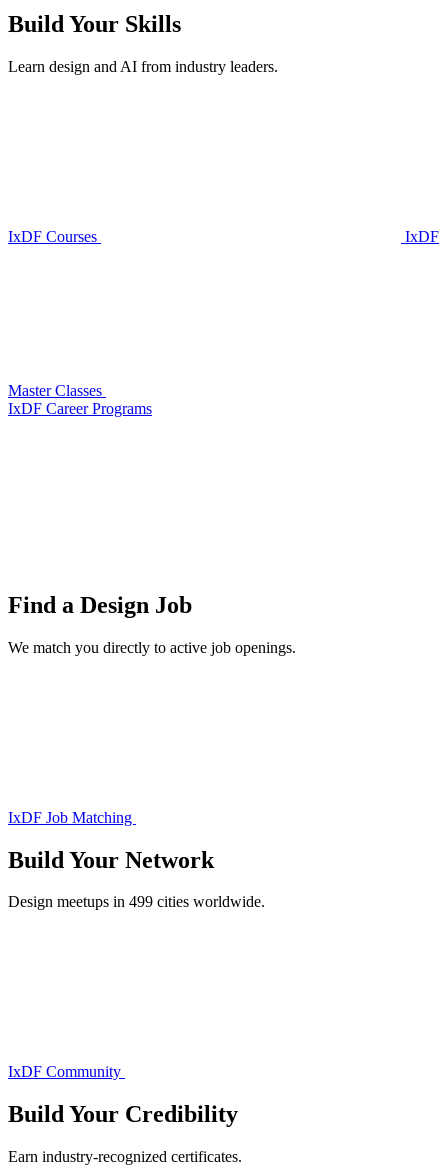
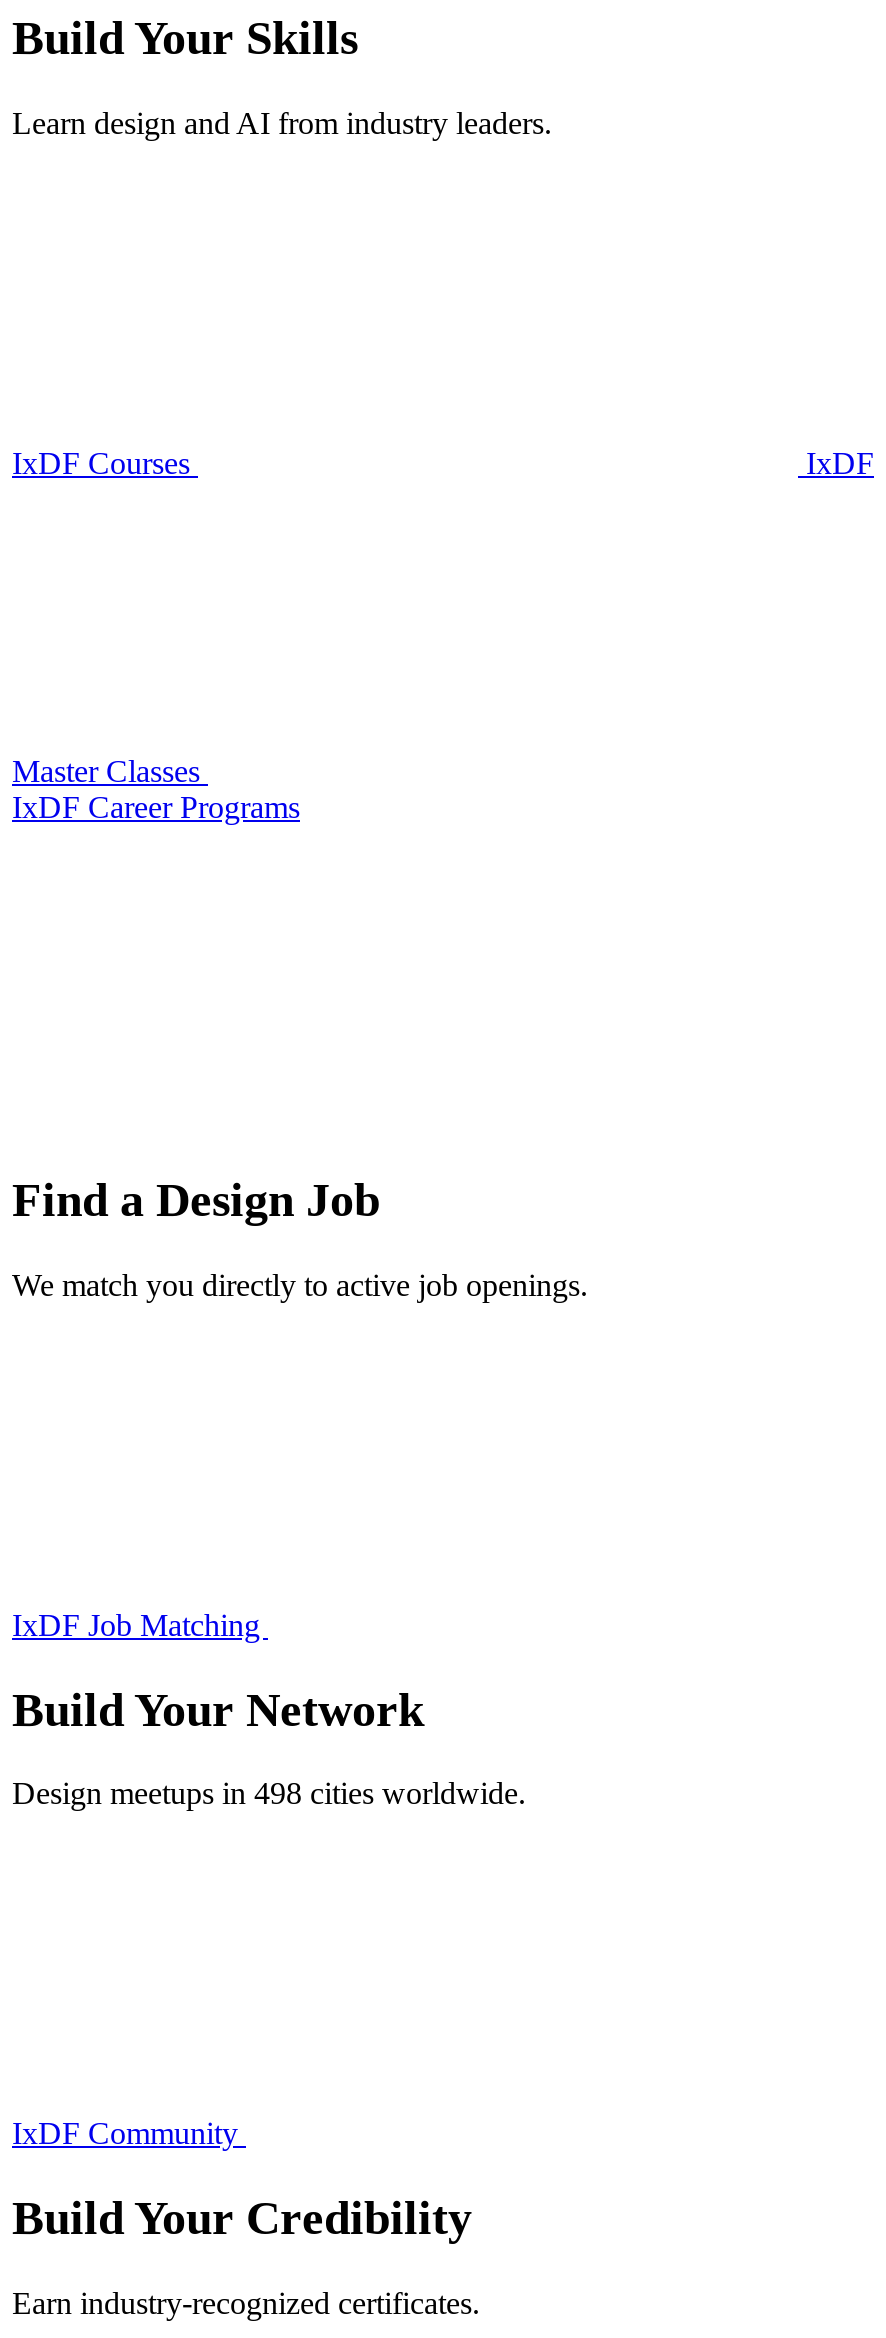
[8,893,265,910] Design meetups in 499 cities worldwide. -> [12,1777,526,1811] Design meetups in 498 cities worldwide.

